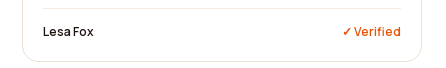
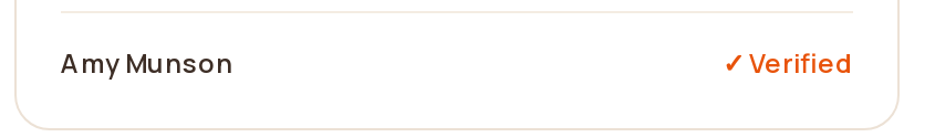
[43,23,94,40] Lesa Fox -> [61,44,233,82] Amy Munson

